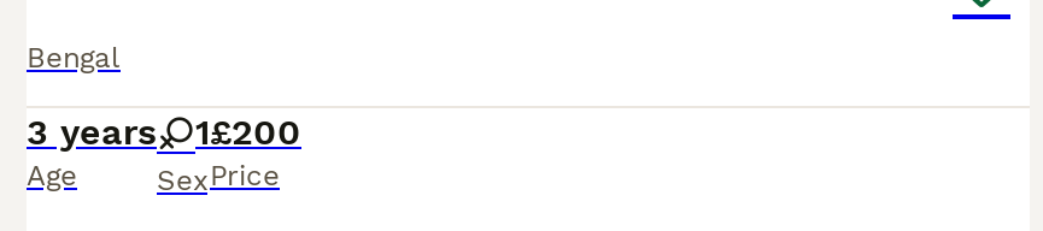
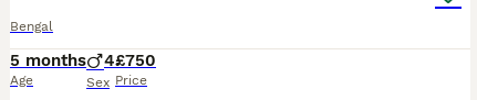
[27,111,157,154] 3 years -> [10,51,86,70] 5 months
[195,111,210,154] 1 -> [104,51,115,70] 4
[210,111,301,154] £200 -> [115,51,156,70] £750

